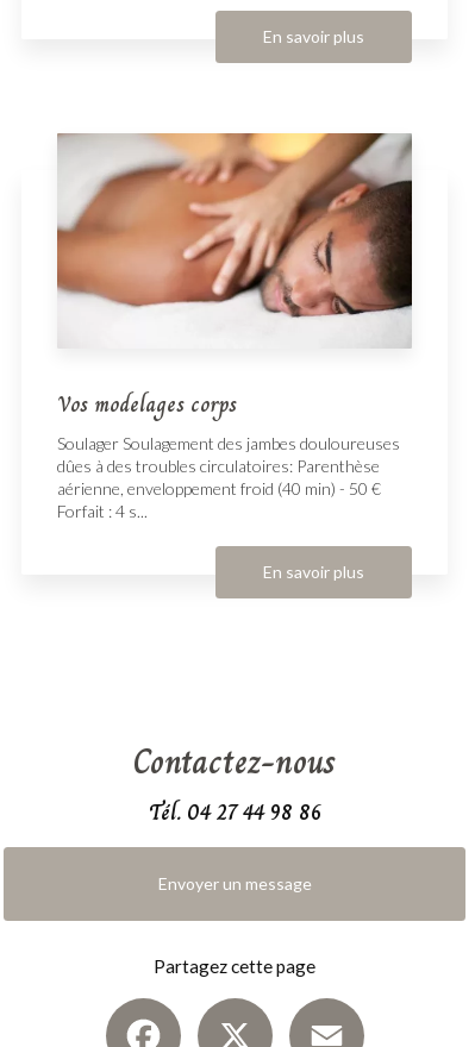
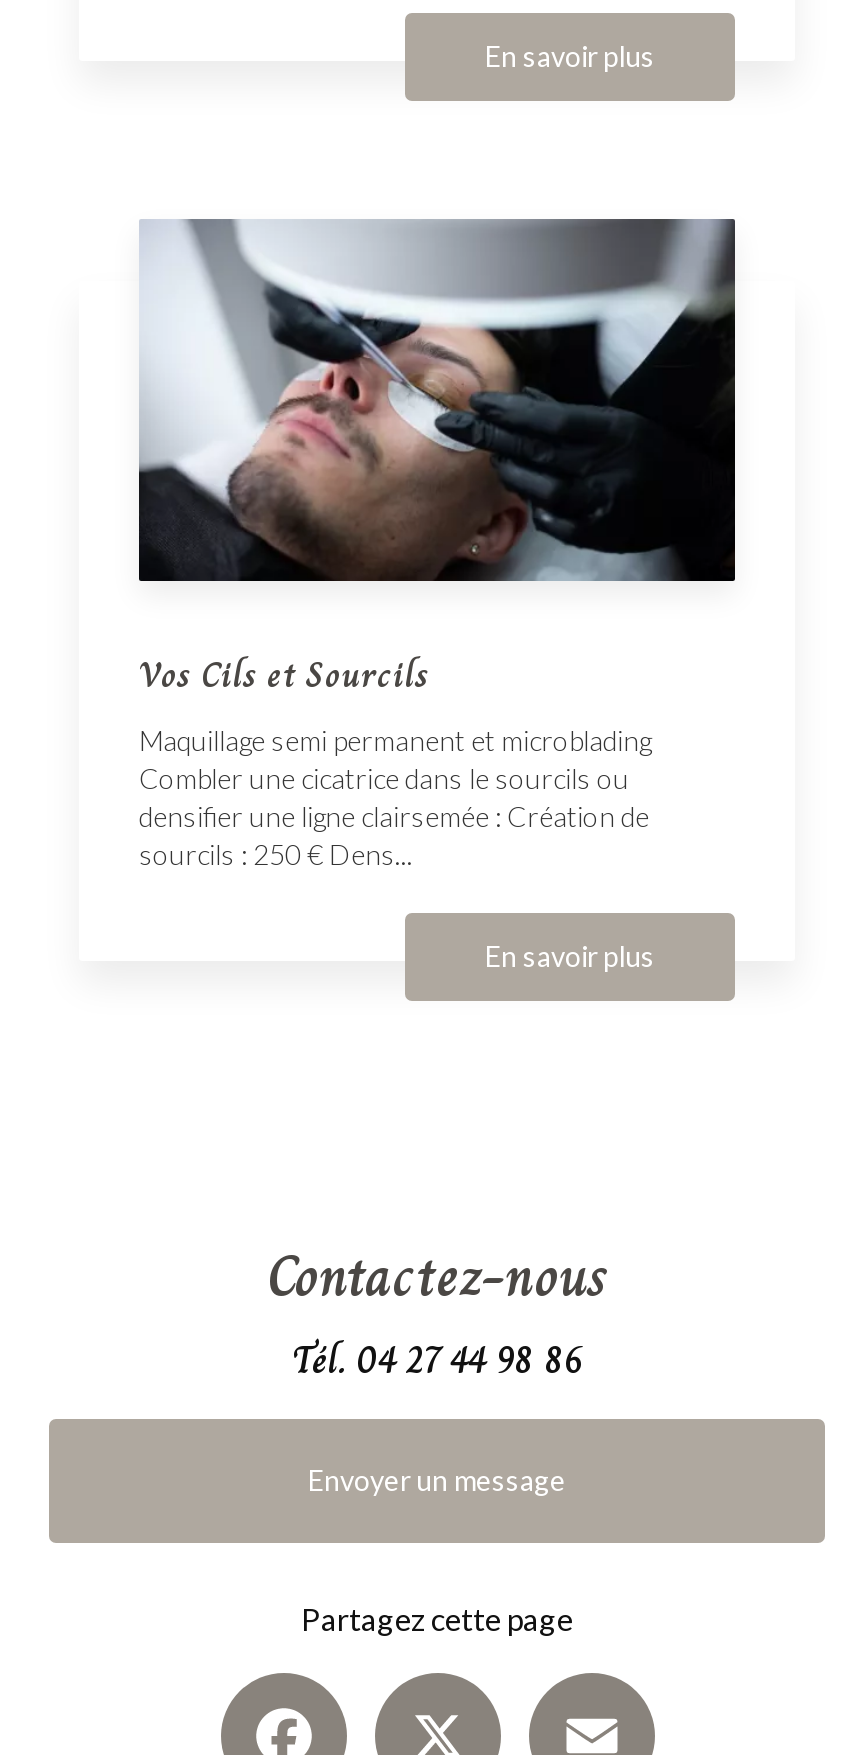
[56,132,412,521] [image] | Vos modelages corps | Soulager Soulagement des jambes douloureuses | dûes à des troubles circulatoires: Parenthèse | aérienne, enveloppement froid (40 min) - 50 € | Forfait : 4 s... -> [137,217,737,872] [image] | Vos Cils et Sourcils | Maquillage semi permanent et microblading | Combler une cicatrice dans le sourcils ou | densifier une ligne clairsemée : Création de | sourcils : 250 € Dens...

